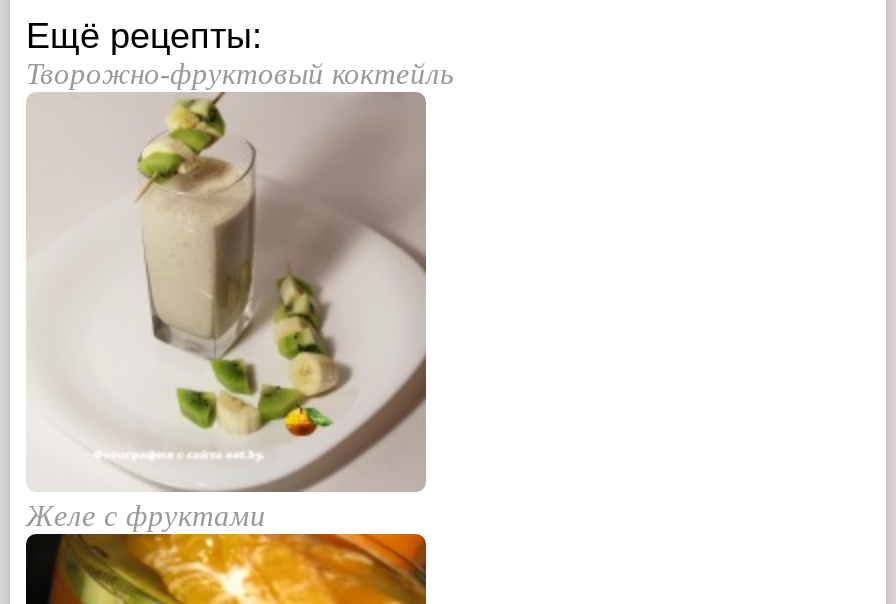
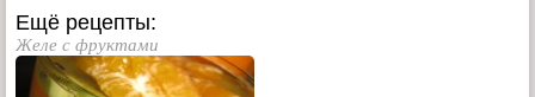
[26,58,454,90] Творожно-фруктовый коктейль -> none
[26,106,428,494] [image] -> none

